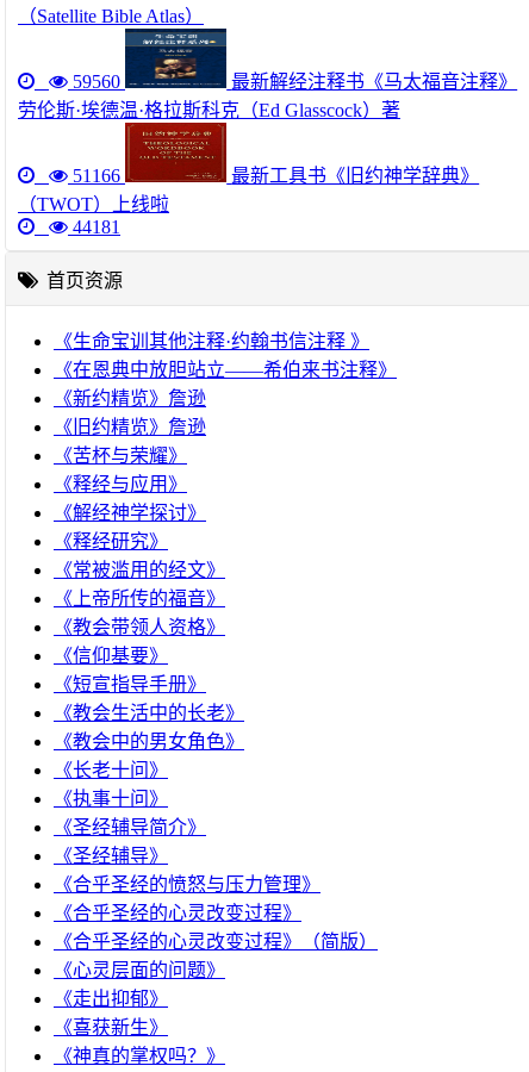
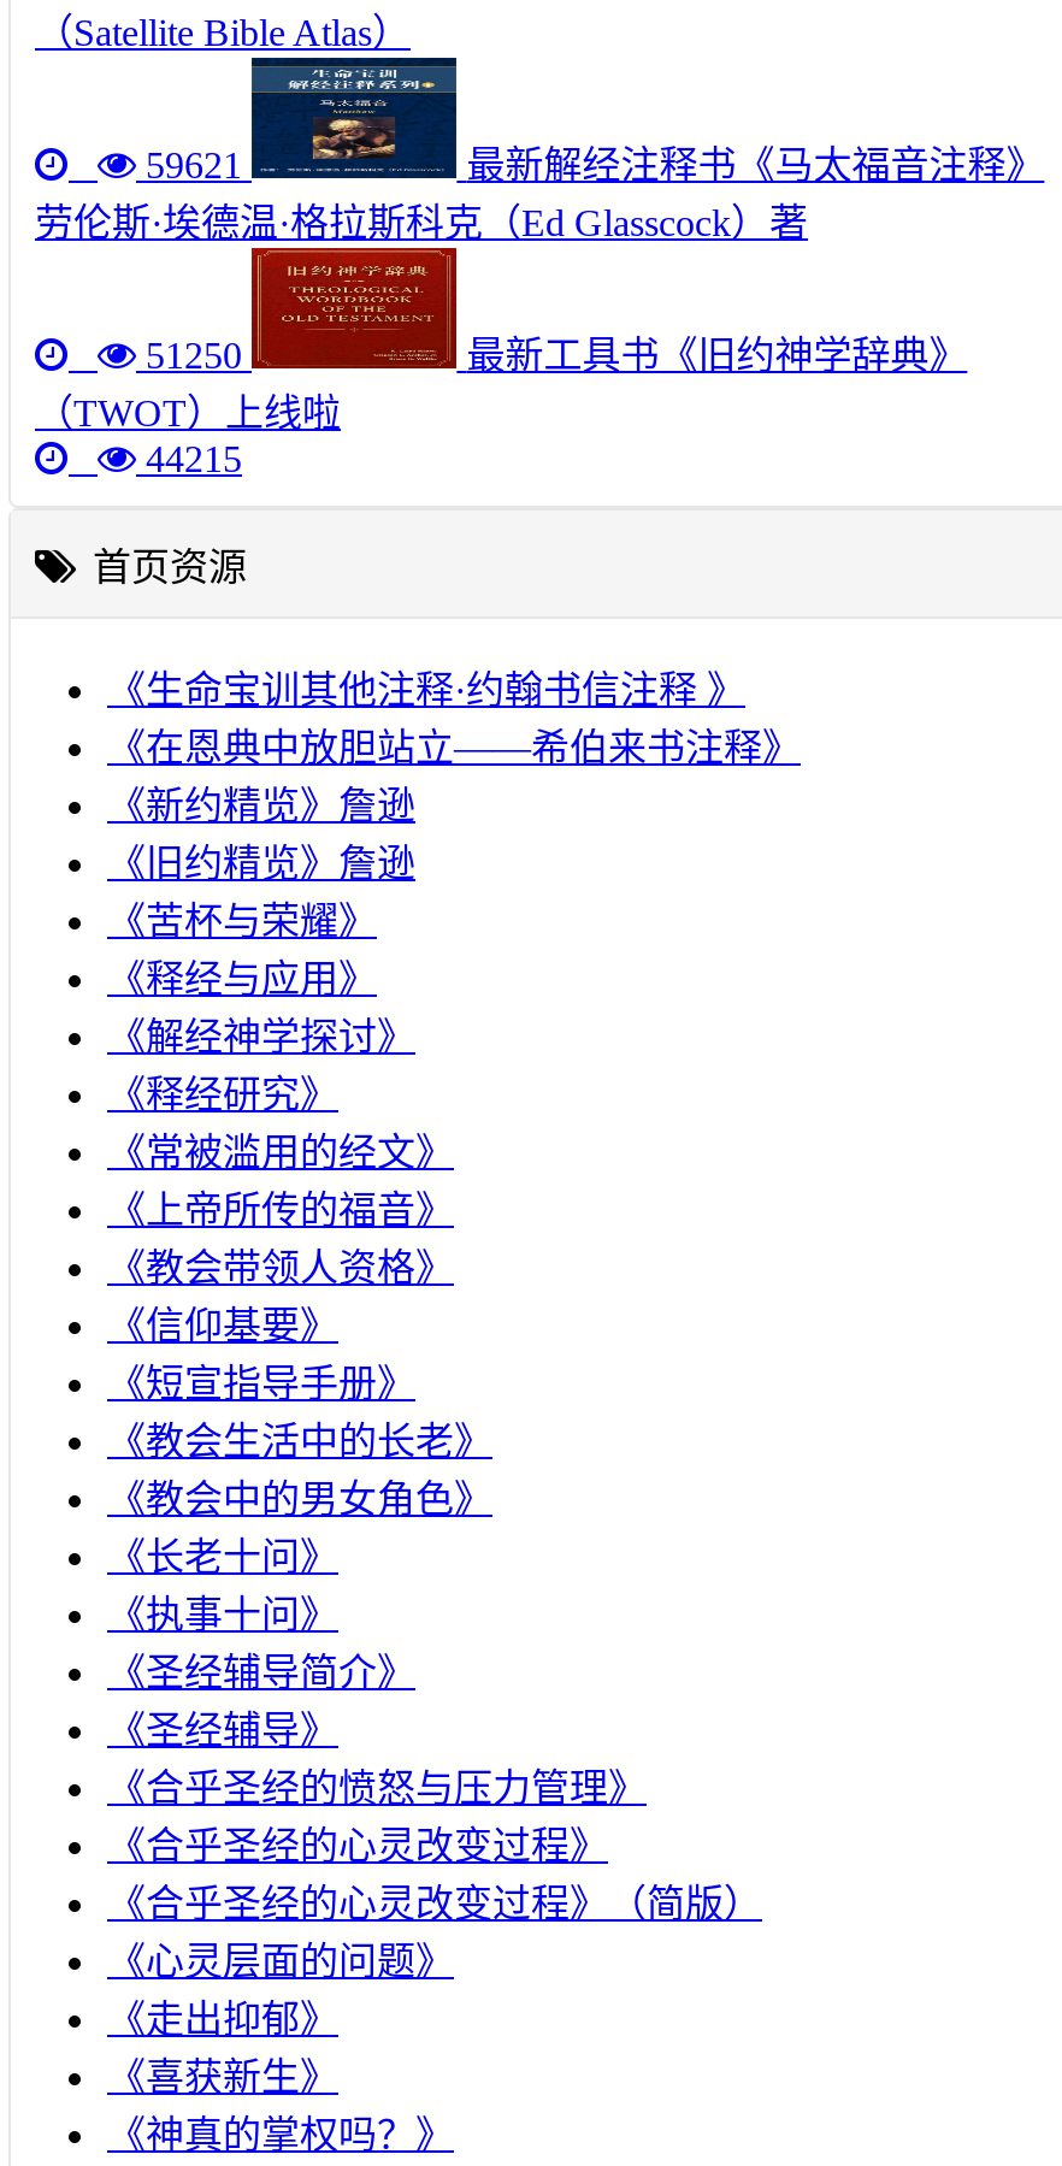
[68,71,120,91] 59560 -> [136,144,242,185] 59621
[68,165,120,186] 51166 -> [136,334,242,375] 51250
[68,217,120,237] 44181 -> [136,438,242,479] 44215

